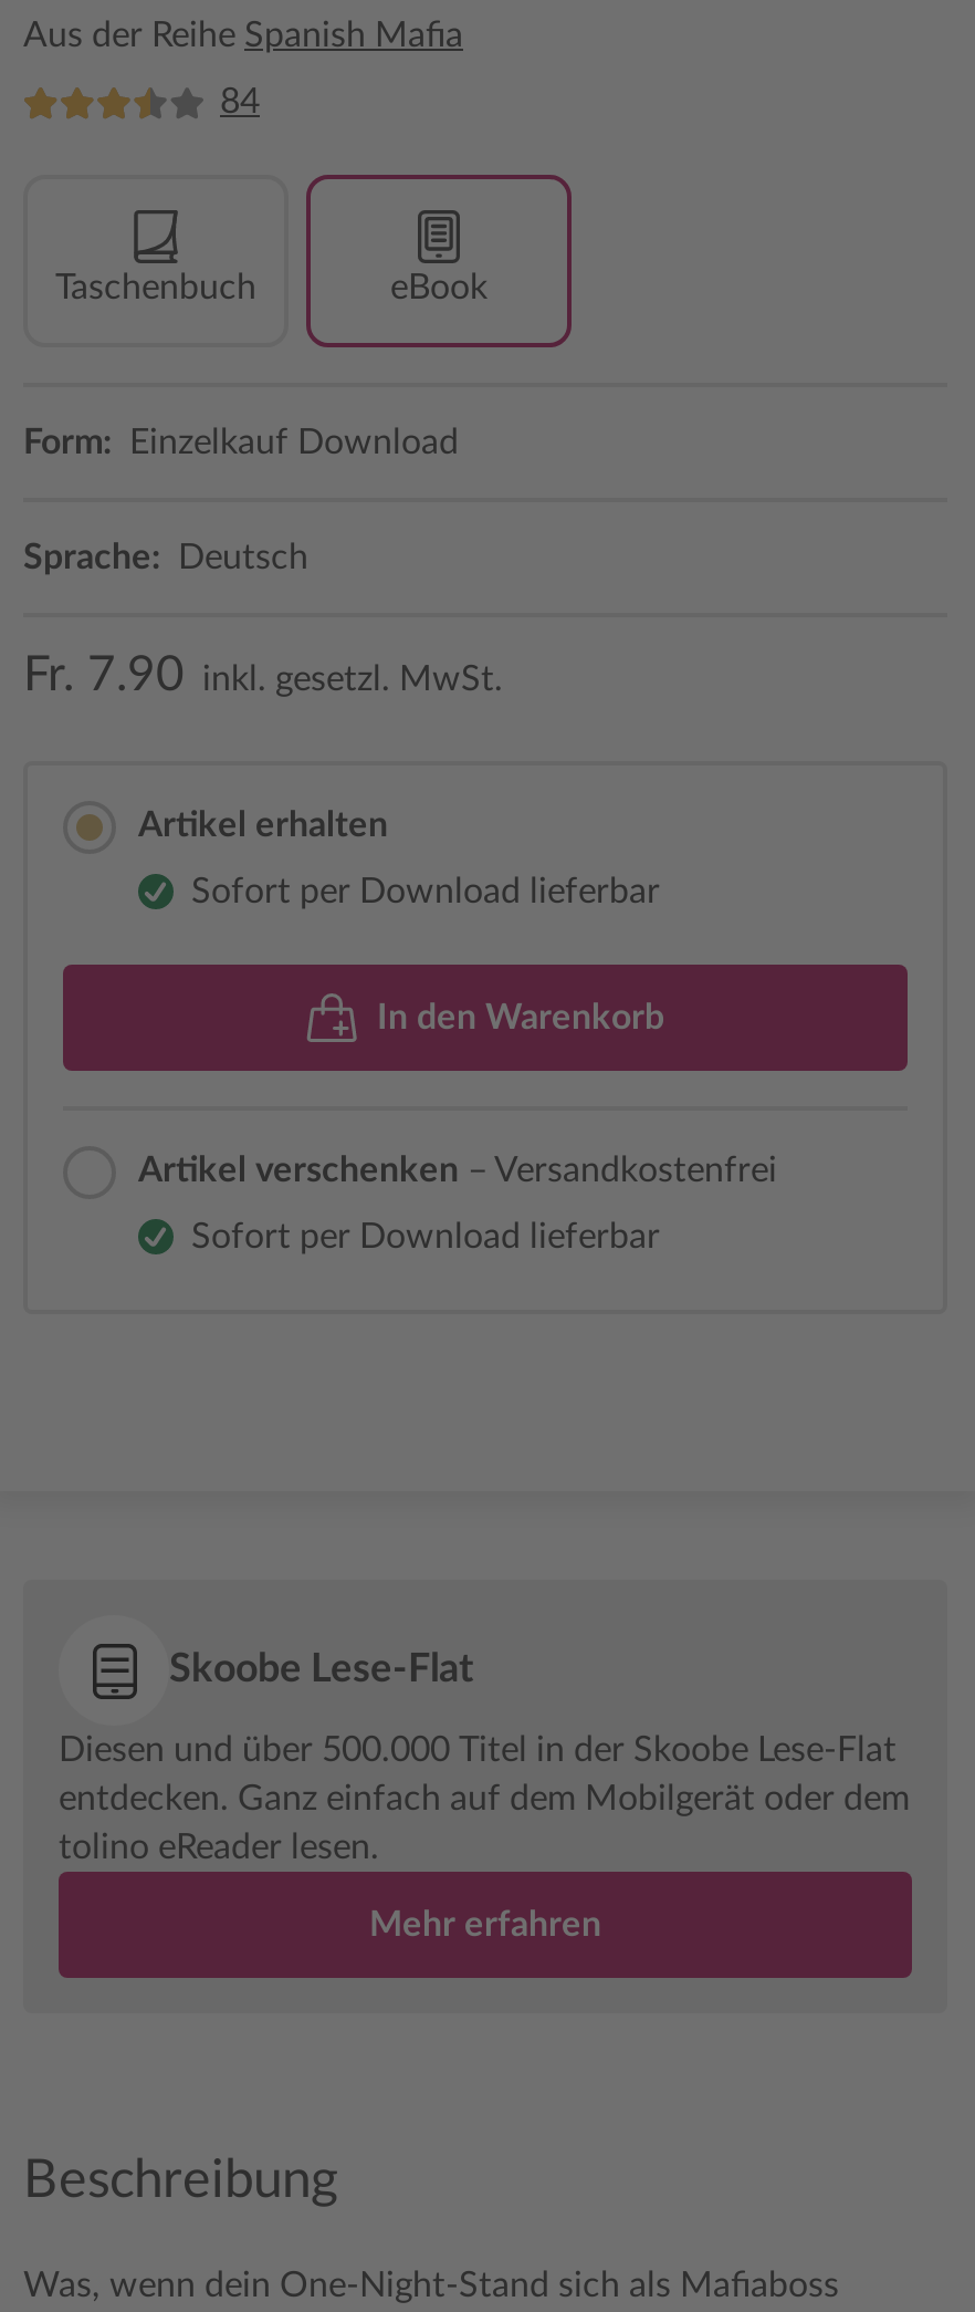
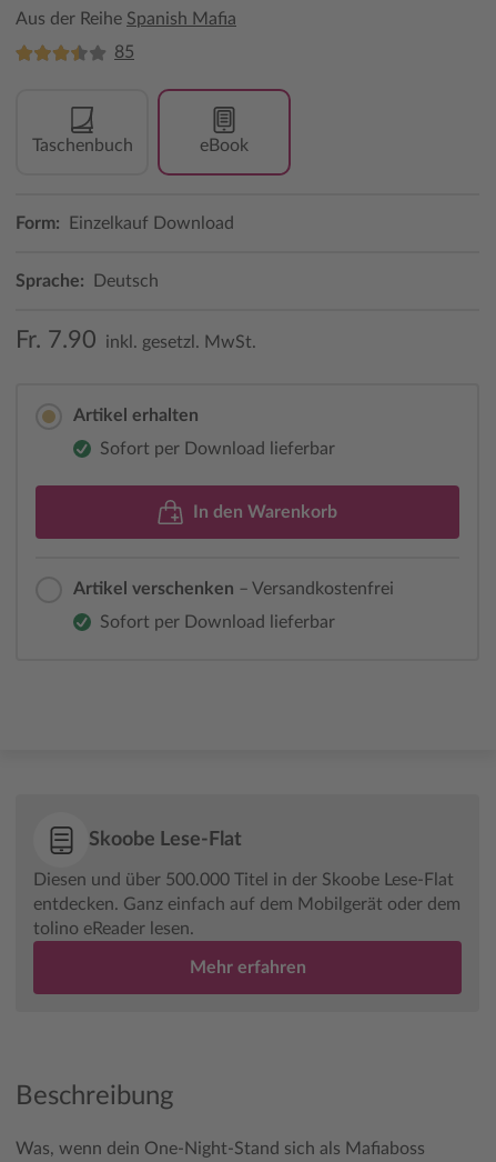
[220,84,260,119] 84 -> [114,43,134,61] 85

